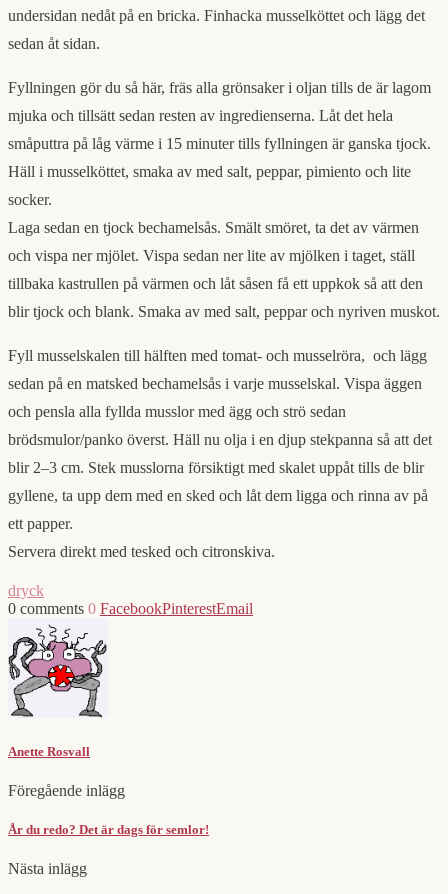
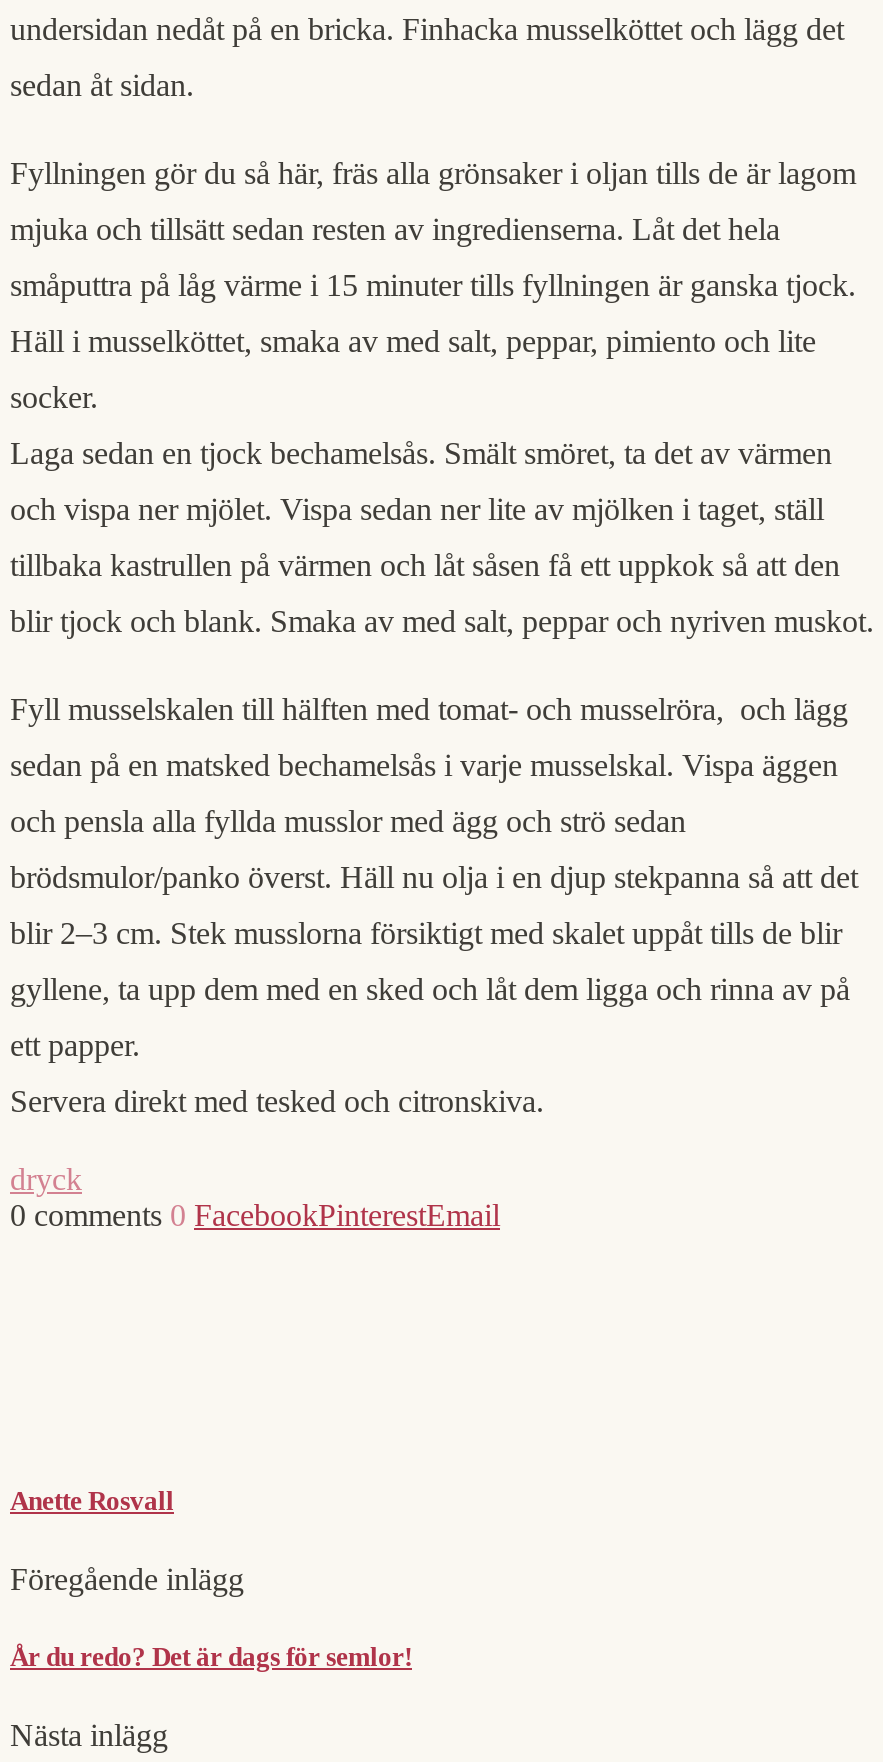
[7,623,108,719] [image] -> none

